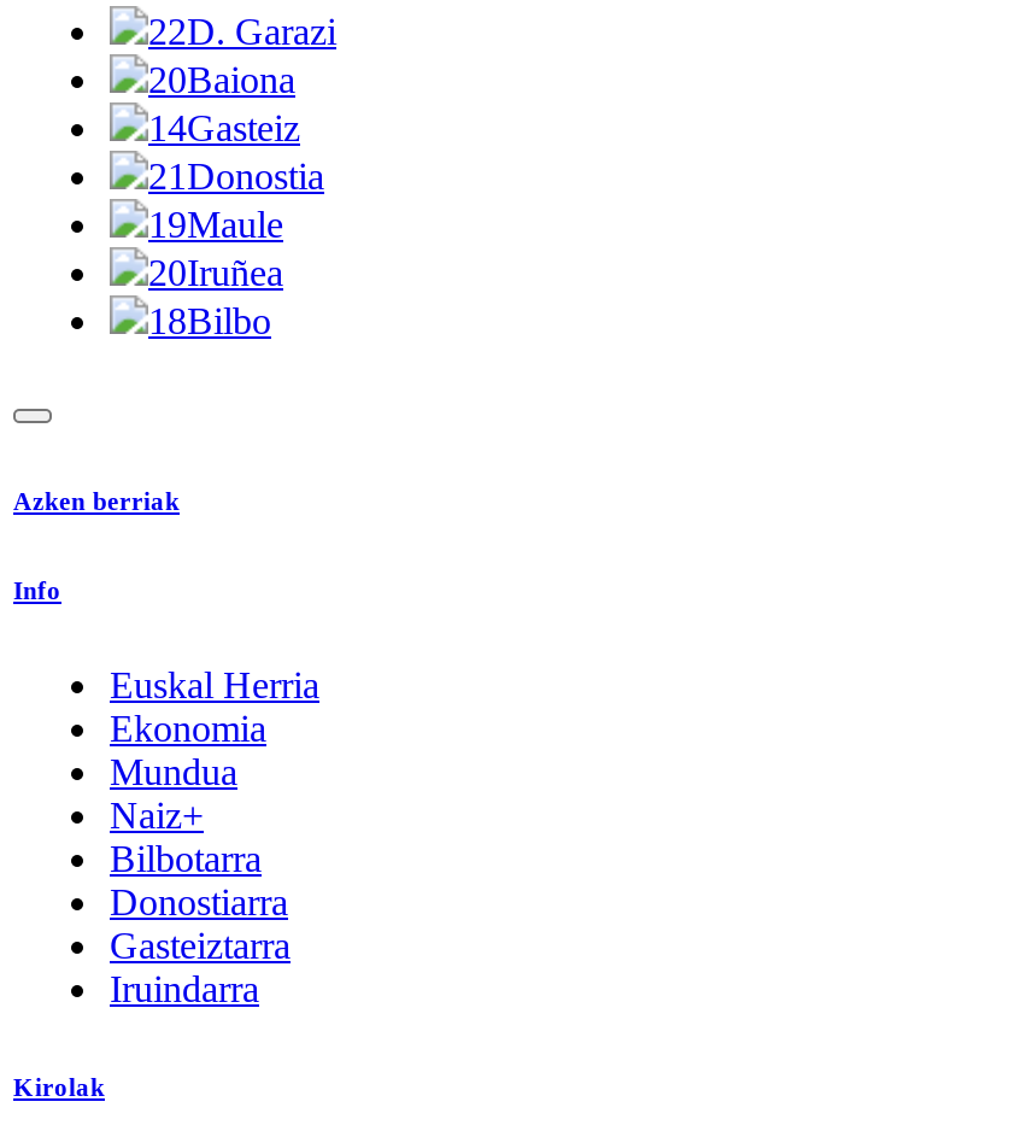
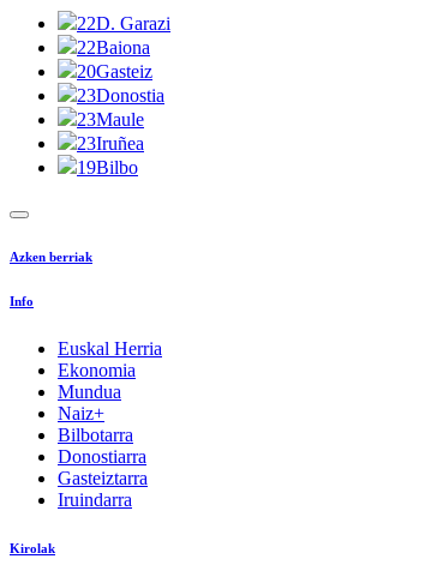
[148,59,295,100] 20Baiona -> [77,37,150,58] 22Baiona
[148,107,300,148] 14Gasteiz -> [77,61,152,82] 20Gasteiz
[148,156,324,197] 21 Donostia -> [77,85,164,106] 23 Donostia
[148,204,283,245] 19Maule -> [77,109,144,130] 23Maule
[148,252,283,293] 20Iruñea -> [77,133,144,154] 23Iruñea
[148,300,271,341] 18Bilbo -> [77,157,138,178] 19Bilbo

